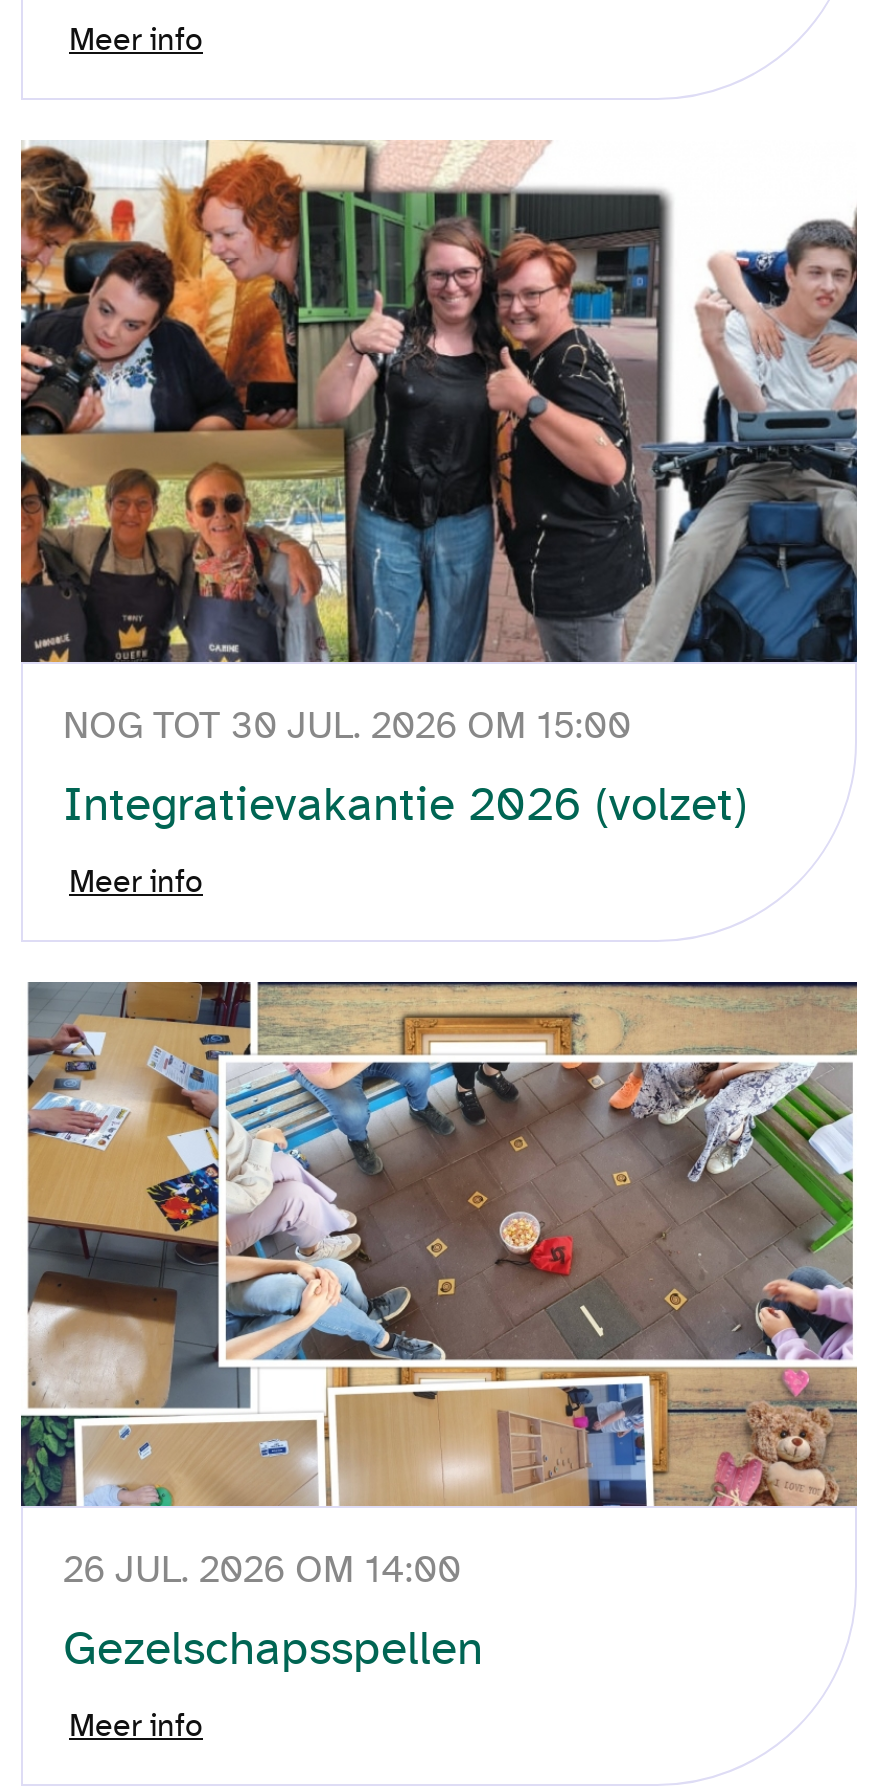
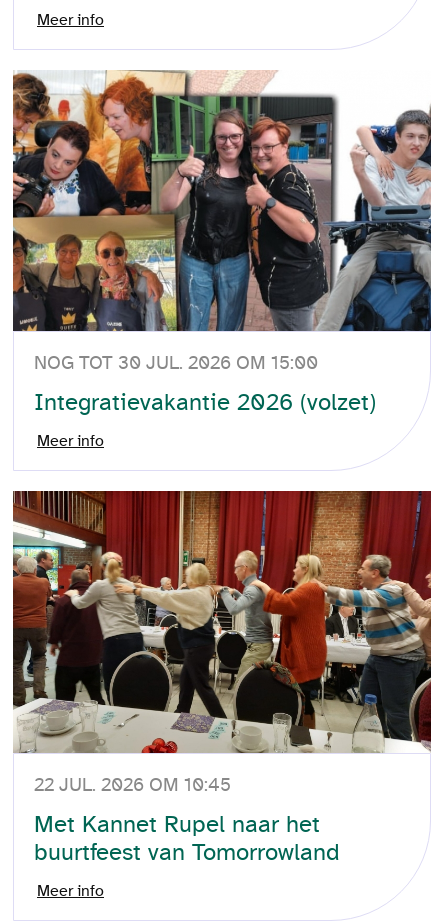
[19,980,859,1591] [image] | 26 JUL. 2026 OM 14:00 -> [12,490,432,796] [image] | 22 JUL. 2026 OM 10:45
[63,1621,483,1675] Gezelschapsspellen -> [34,811,340,866] Met Kannet Rupel naar het | buurtfeest van Tomorrowland

